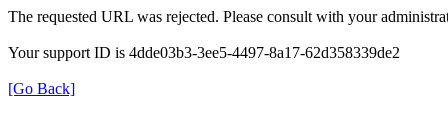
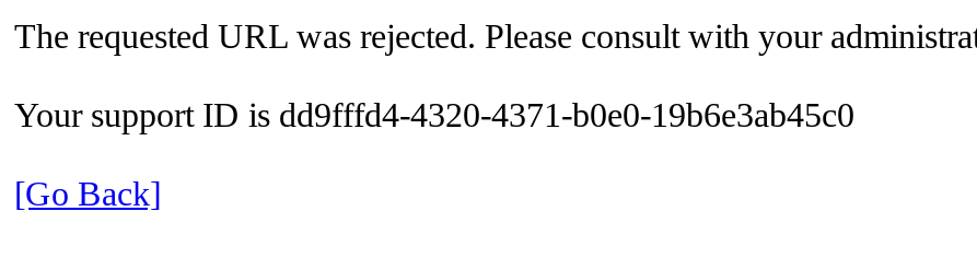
[8,44,400,61] Your support ID is 4dde03b3-3ee5-4497-8a17-62d358339de2 -> [14,96,854,133] Your support ID is dd9fffd4-4320-4371-b0e0-19b6e3ab45c0

